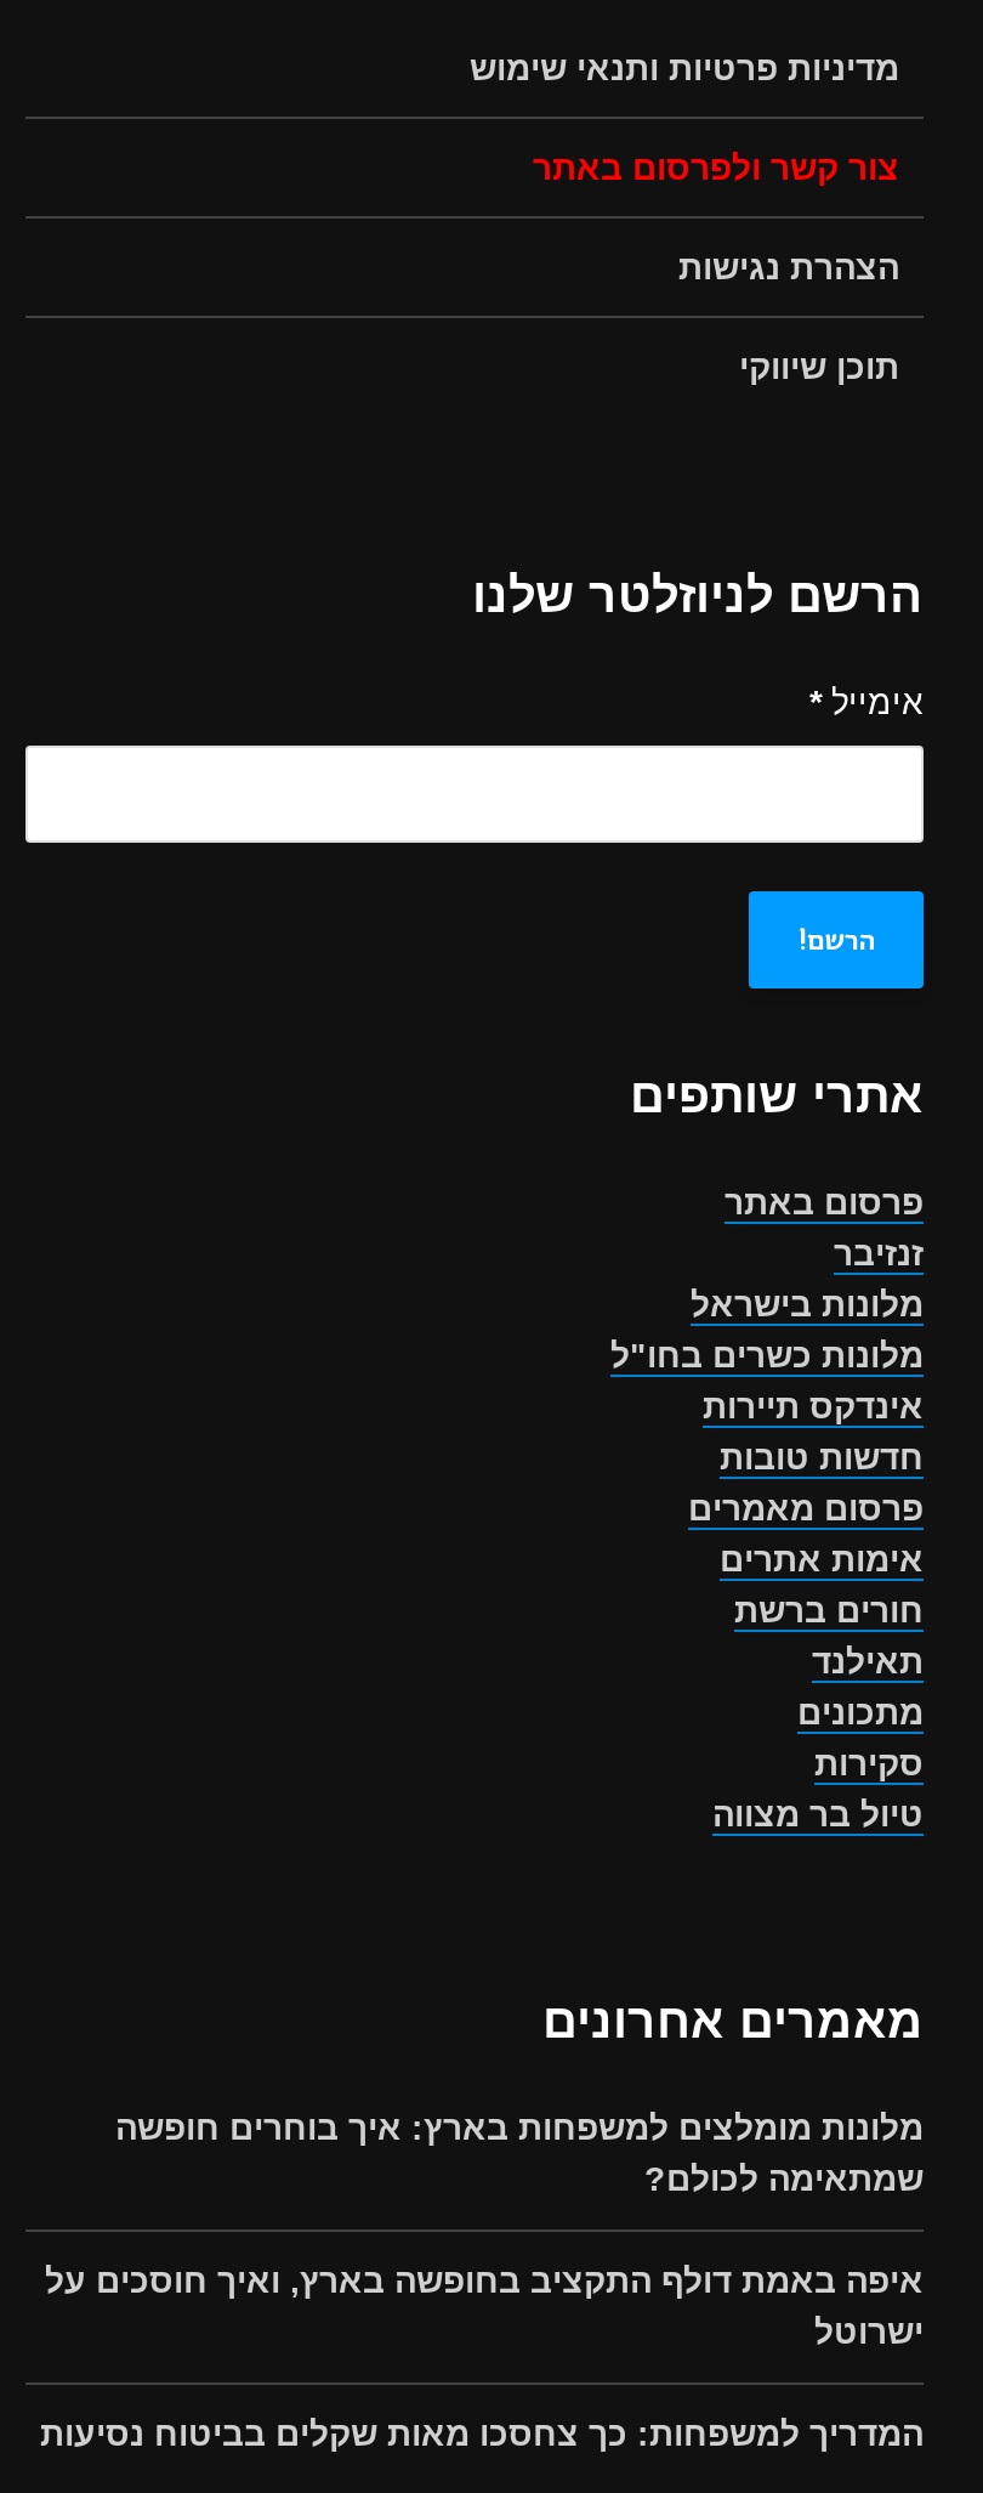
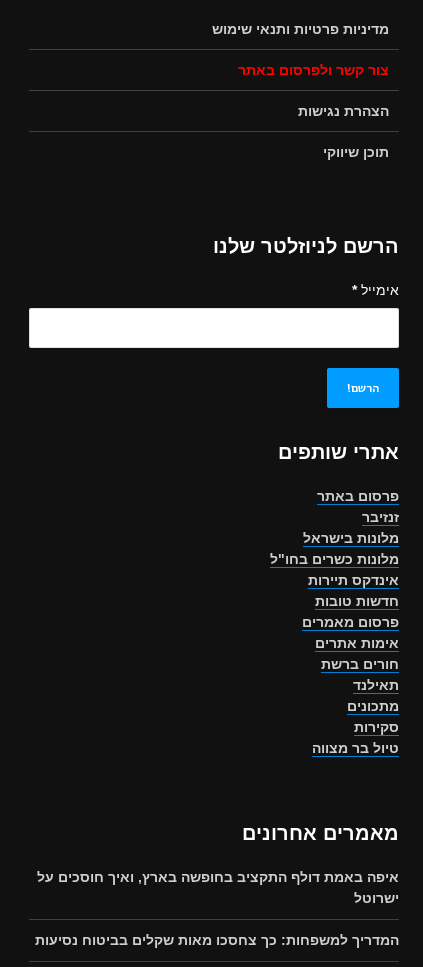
[115,2108,924,2198] מלונות מומלצים למשפחות בארץ: איך בוחרים חופשה | שמתאימה לכולם? -> none

